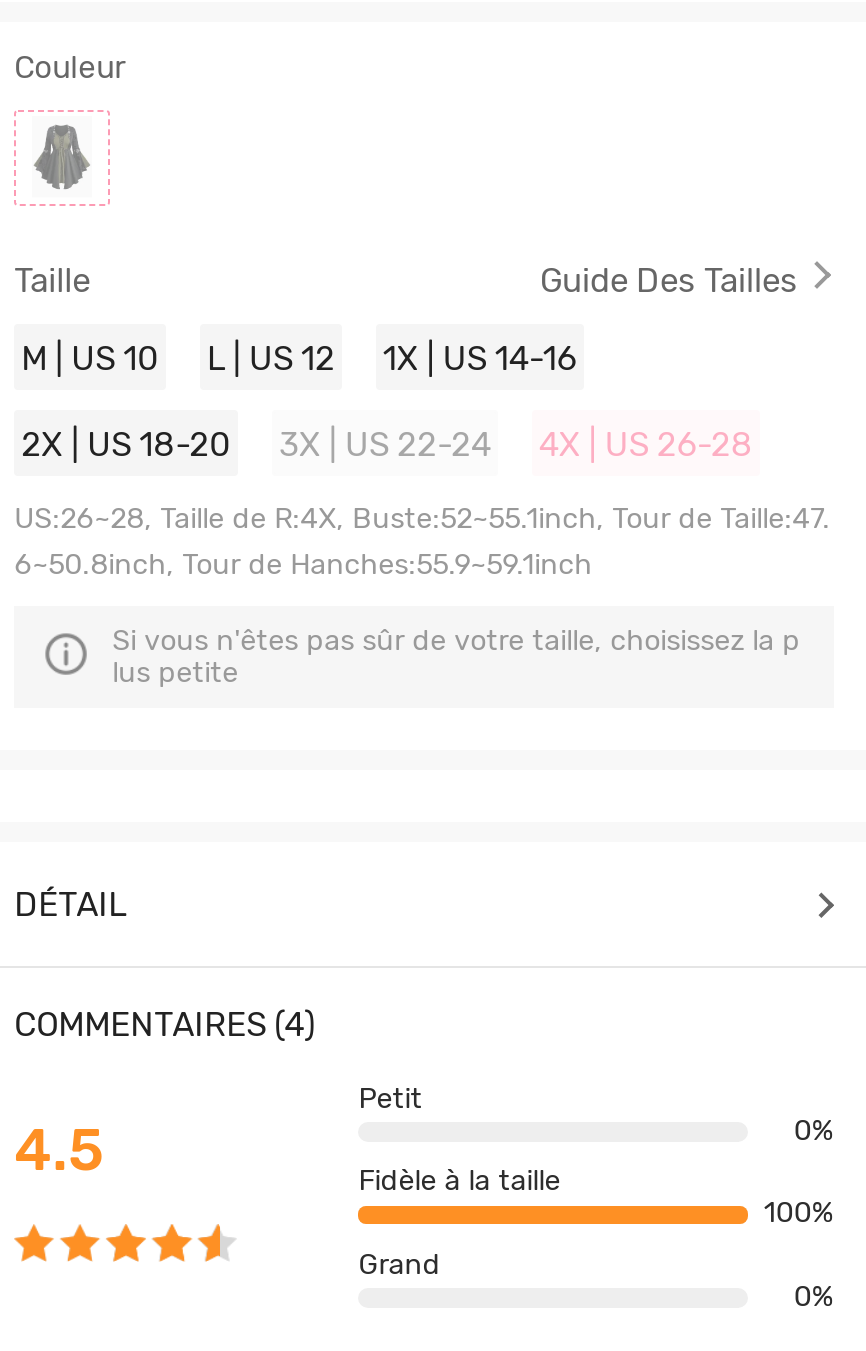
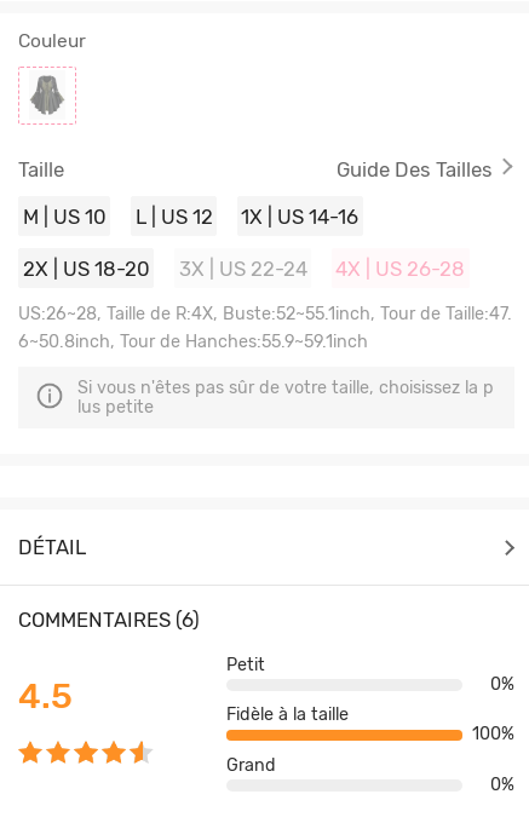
[14,1003,316,1043] COMMENTAIRES (4) -> [18,607,200,631] COMMENTAIRES (6)

